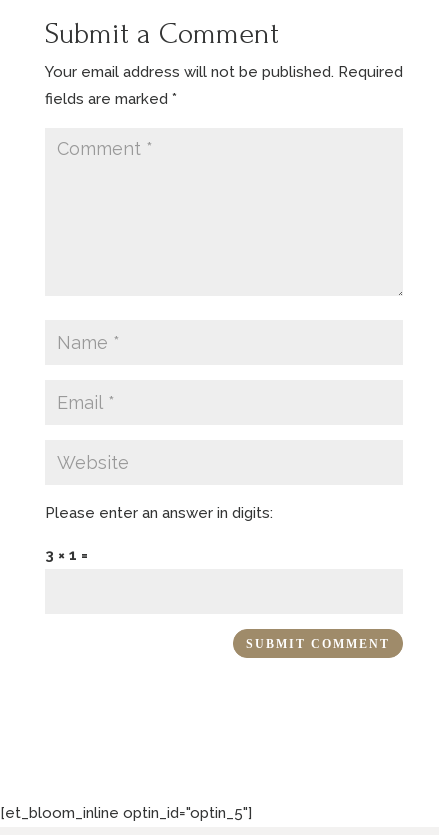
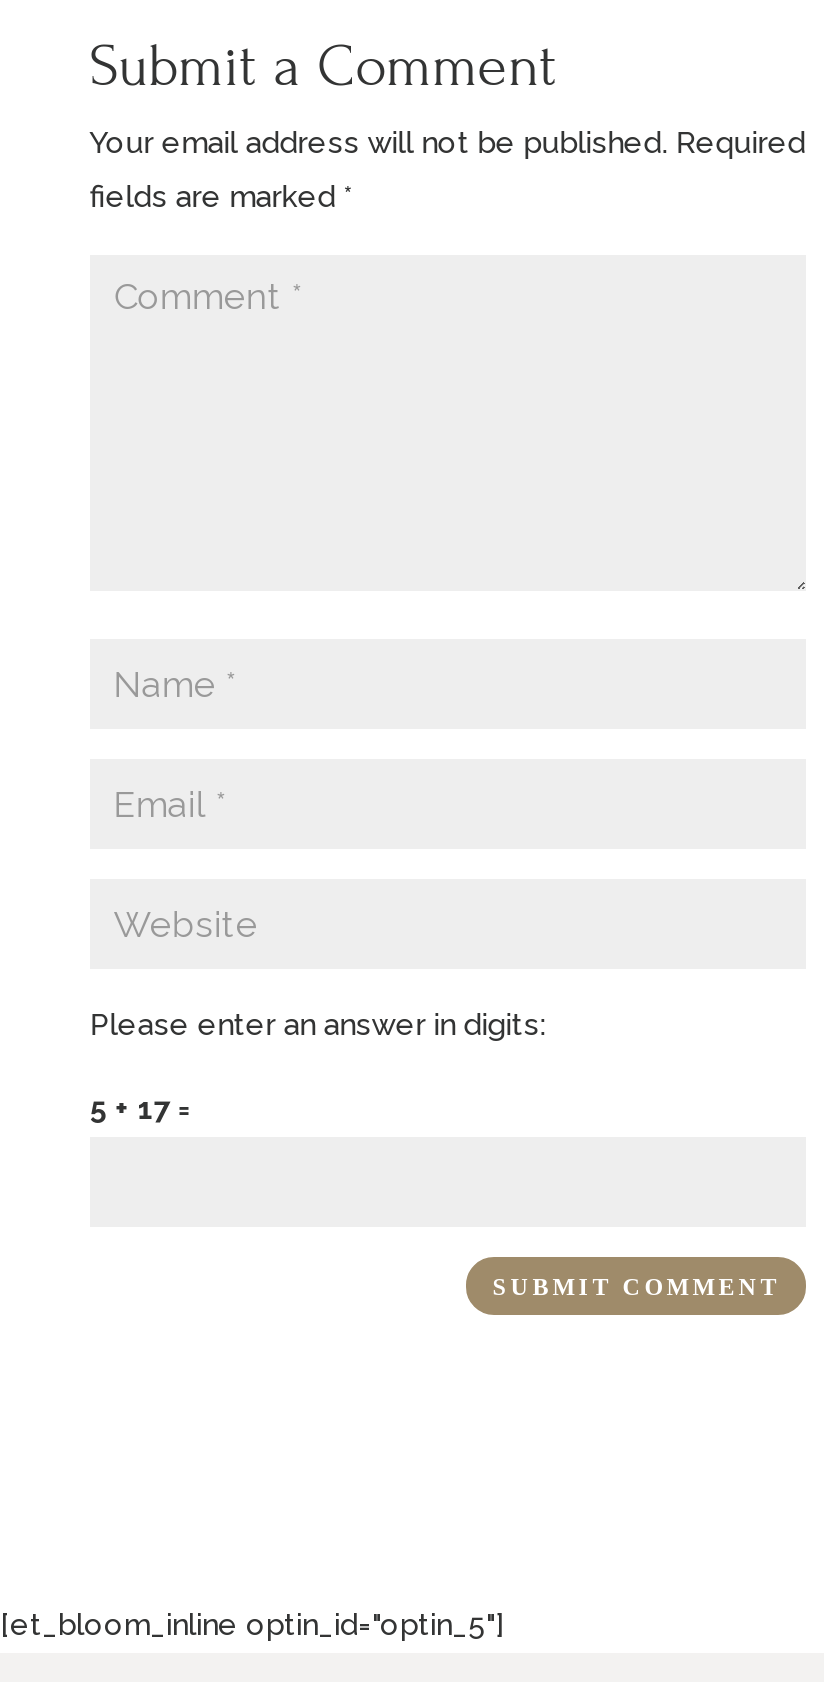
[45,546,88,564] 3 × 1 = -> [90,1092,192,1128] 5 + 17 =

